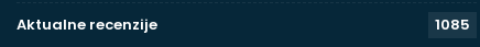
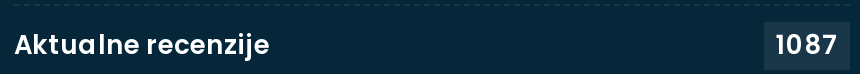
[435,14,470,35] 1085 -> [776,26,838,64] 1087

